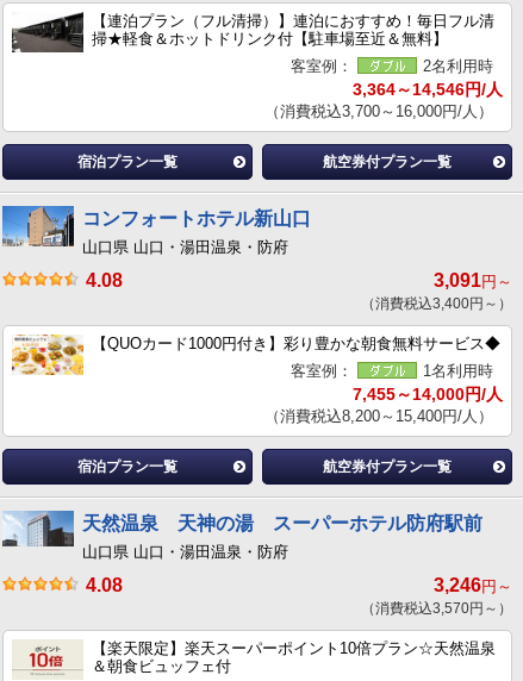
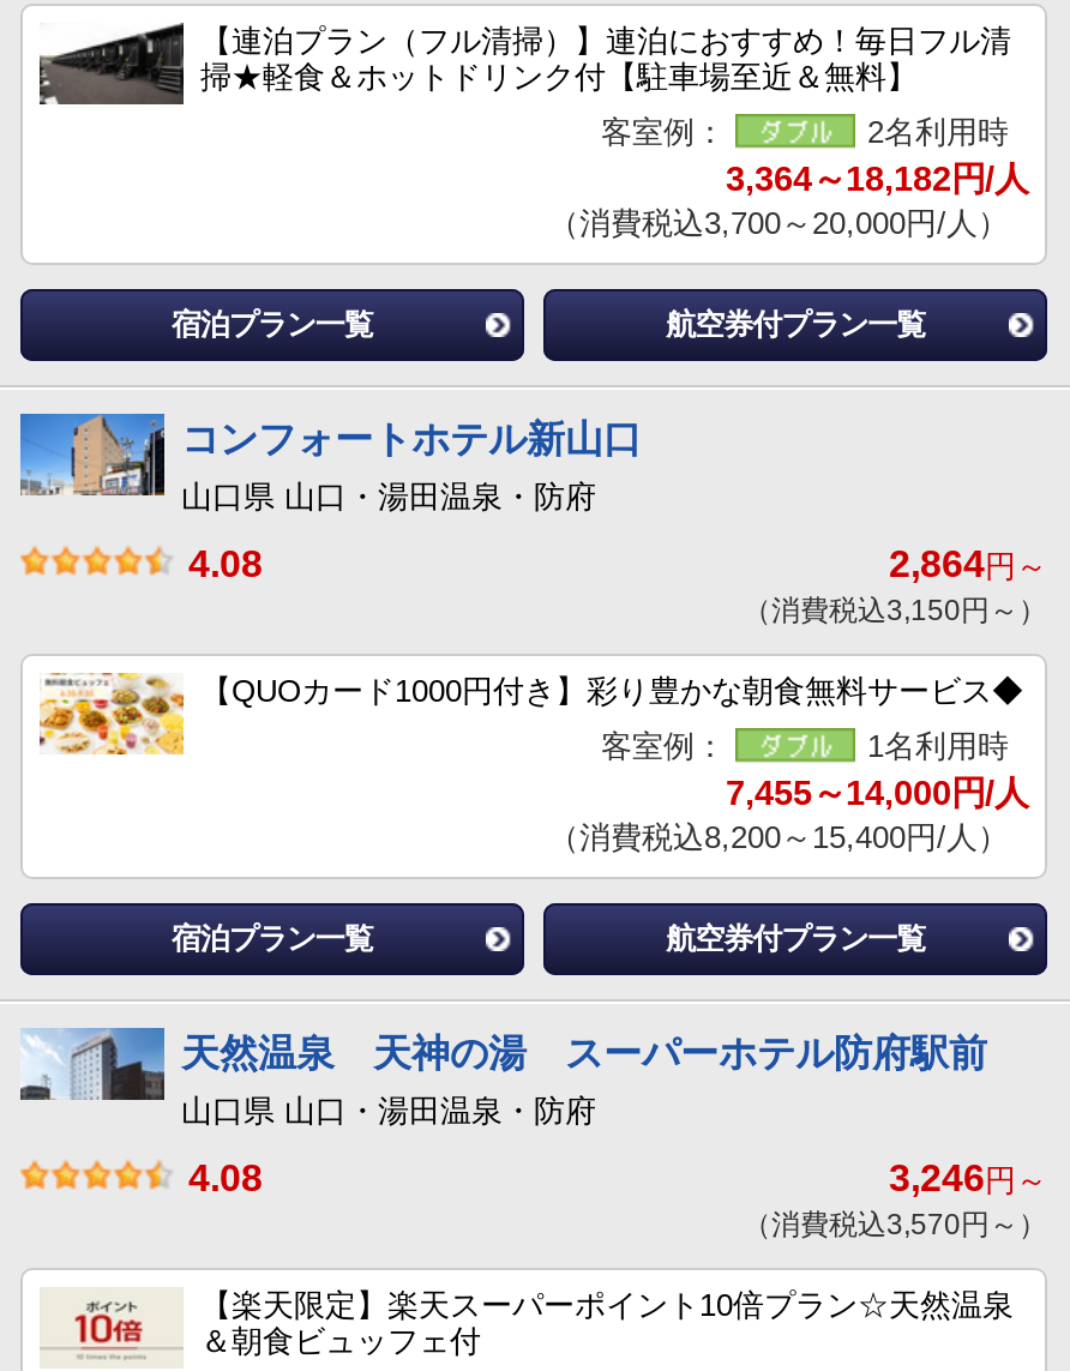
[353,80,503,99] 3,364～14,546円/人 -> [726,160,1028,199] 3,364～18,182円/人
[264,103,493,121] （消費税込3,700～16,000円/人） -> [548,206,1009,242] （消費税込3,700～20,000円/人）
[434,271,512,291] 3,091円～ -> [889,544,1047,585] 2,864円～
[361,296,512,312] （消費税込3,400円～） -> [743,594,1047,628] （消費税込3,150円～）

